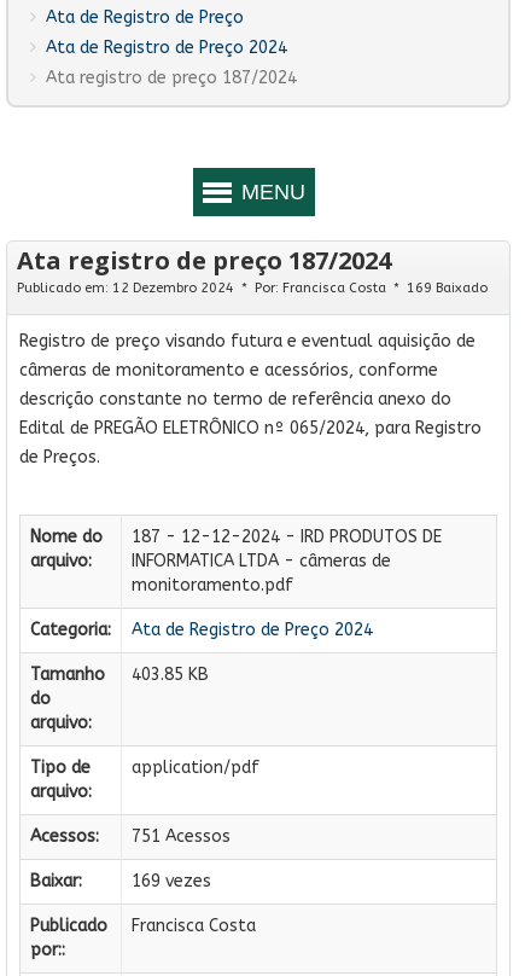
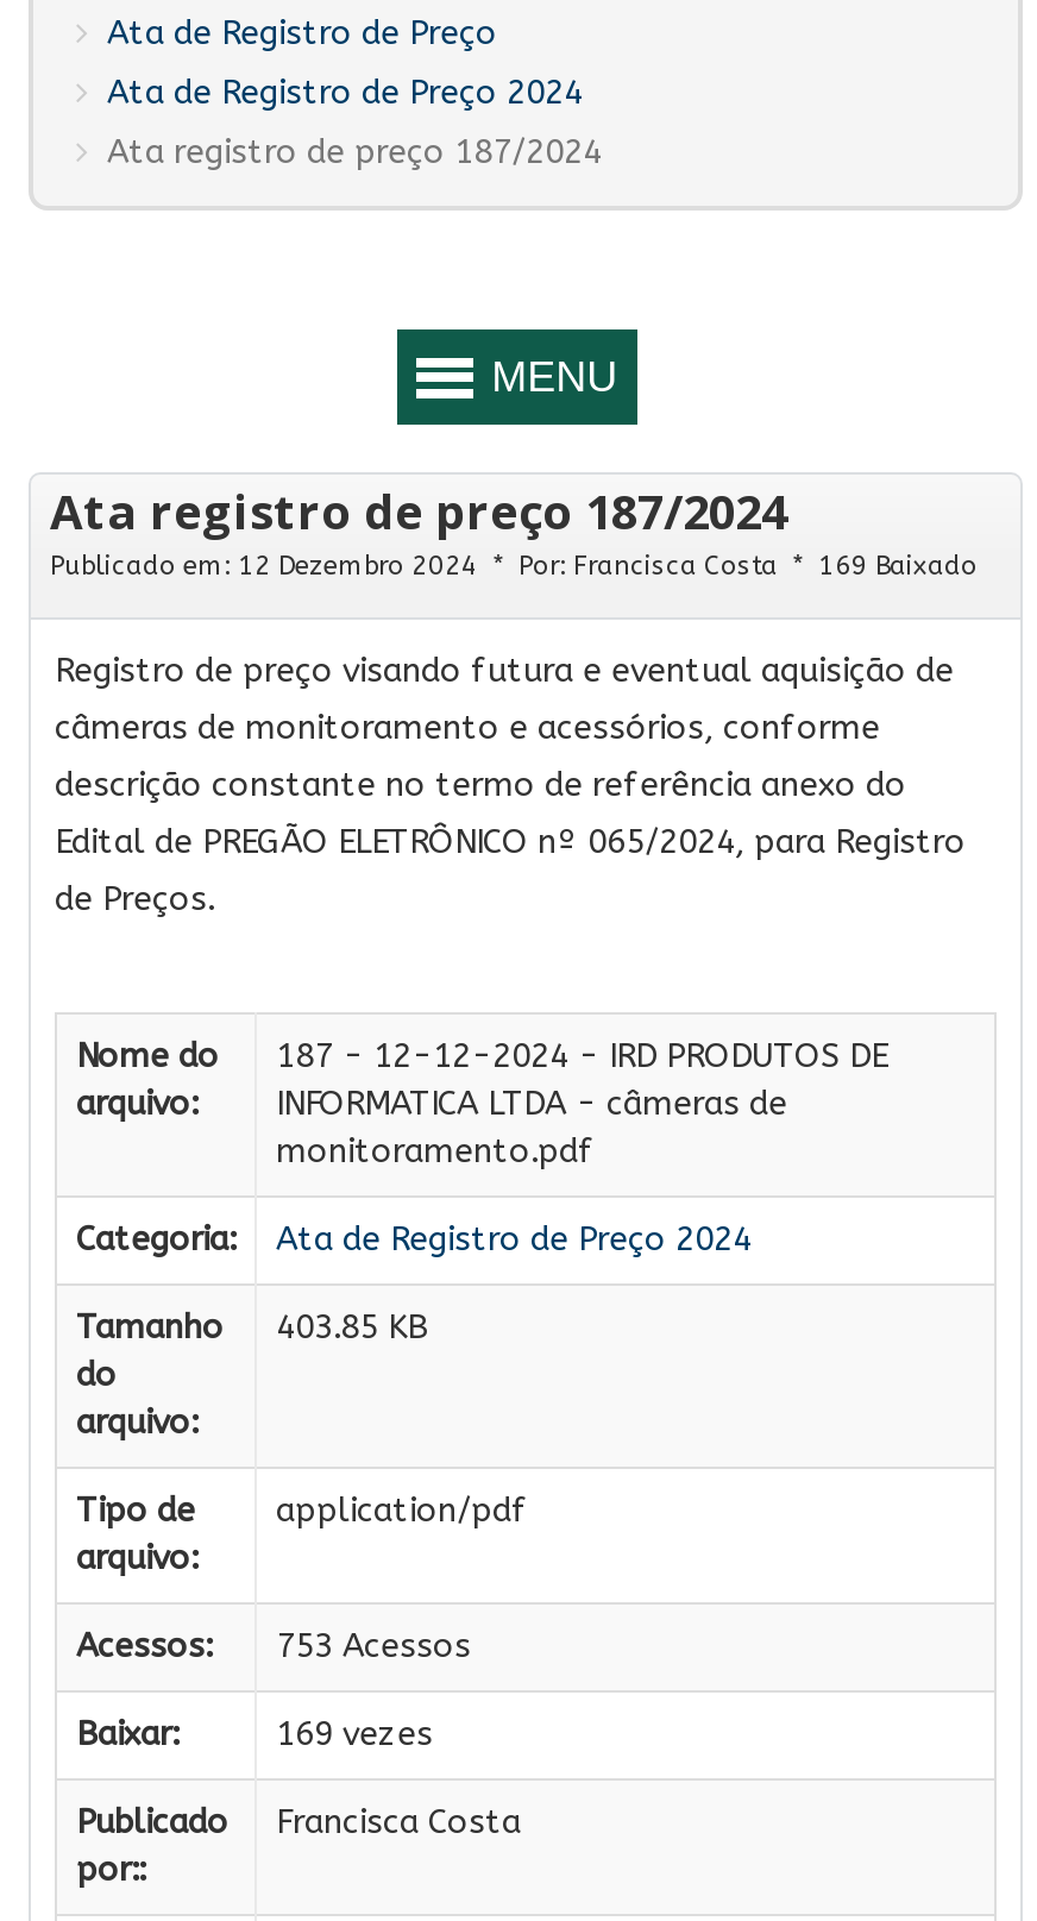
[30,826,231,847] Acessos: 751 Acessos -> [76,1626,471,1666] Acessos: 753 Acessos

